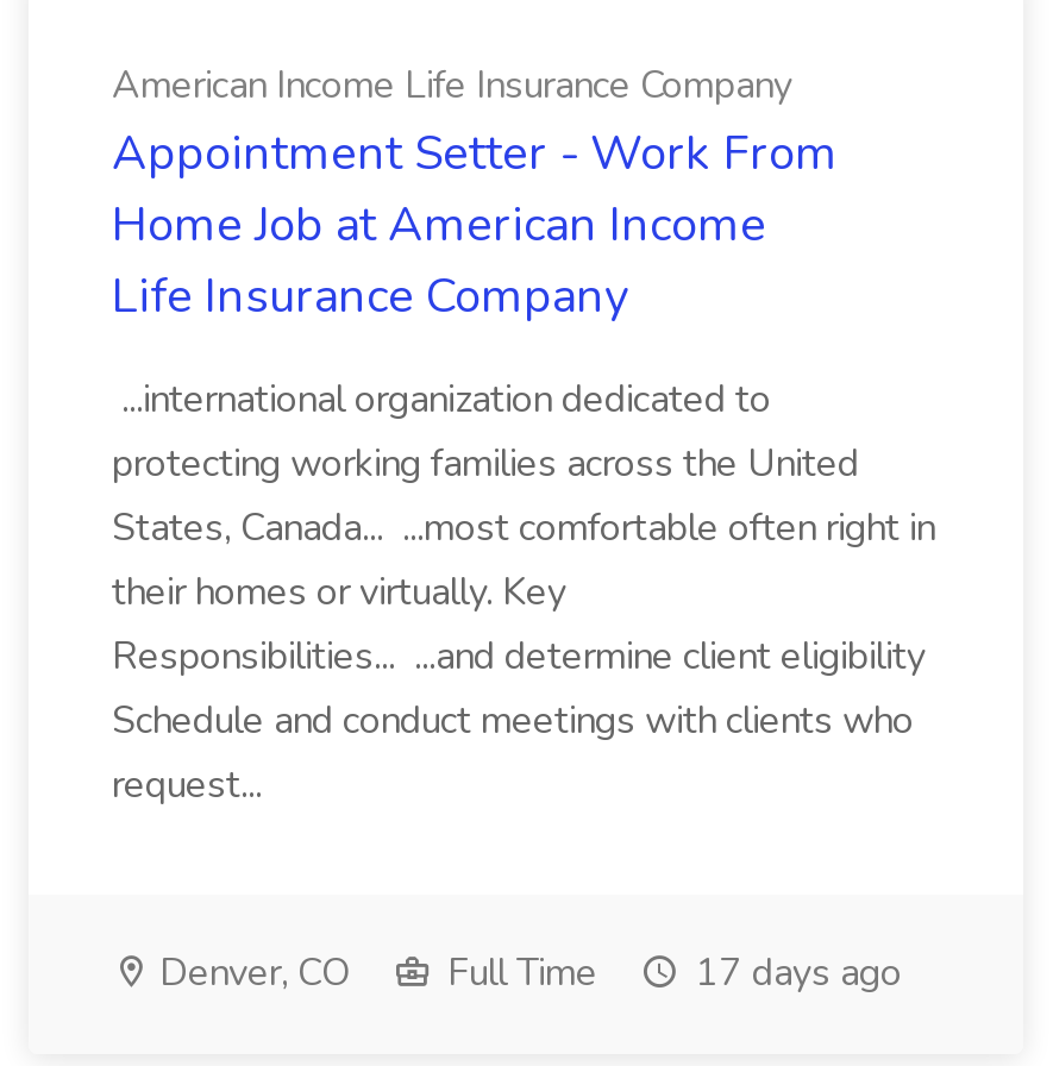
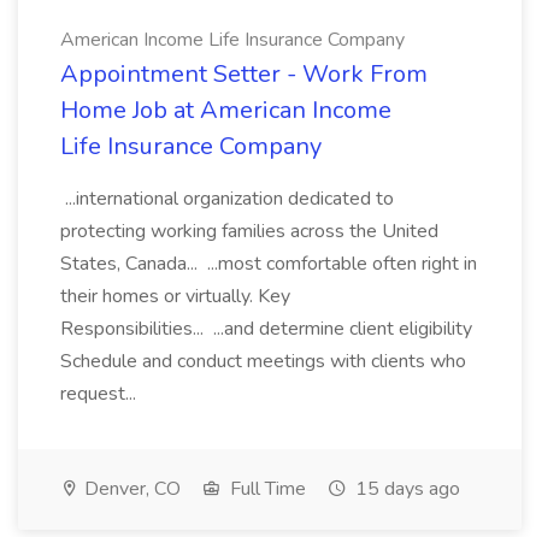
[150,947,902,999] Denver, CO Full Time 17 days ago -> [79,476,460,502] Denver, CO Full Time 15 days ago

